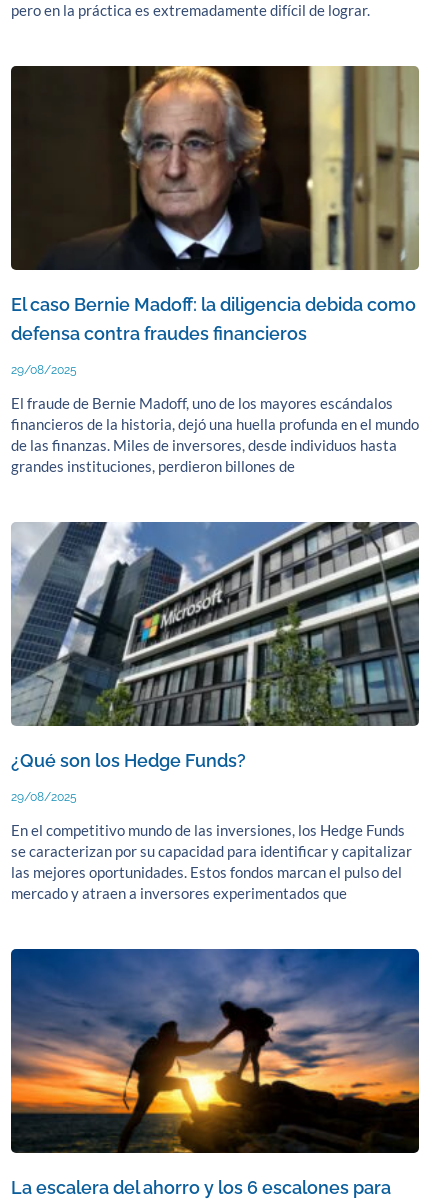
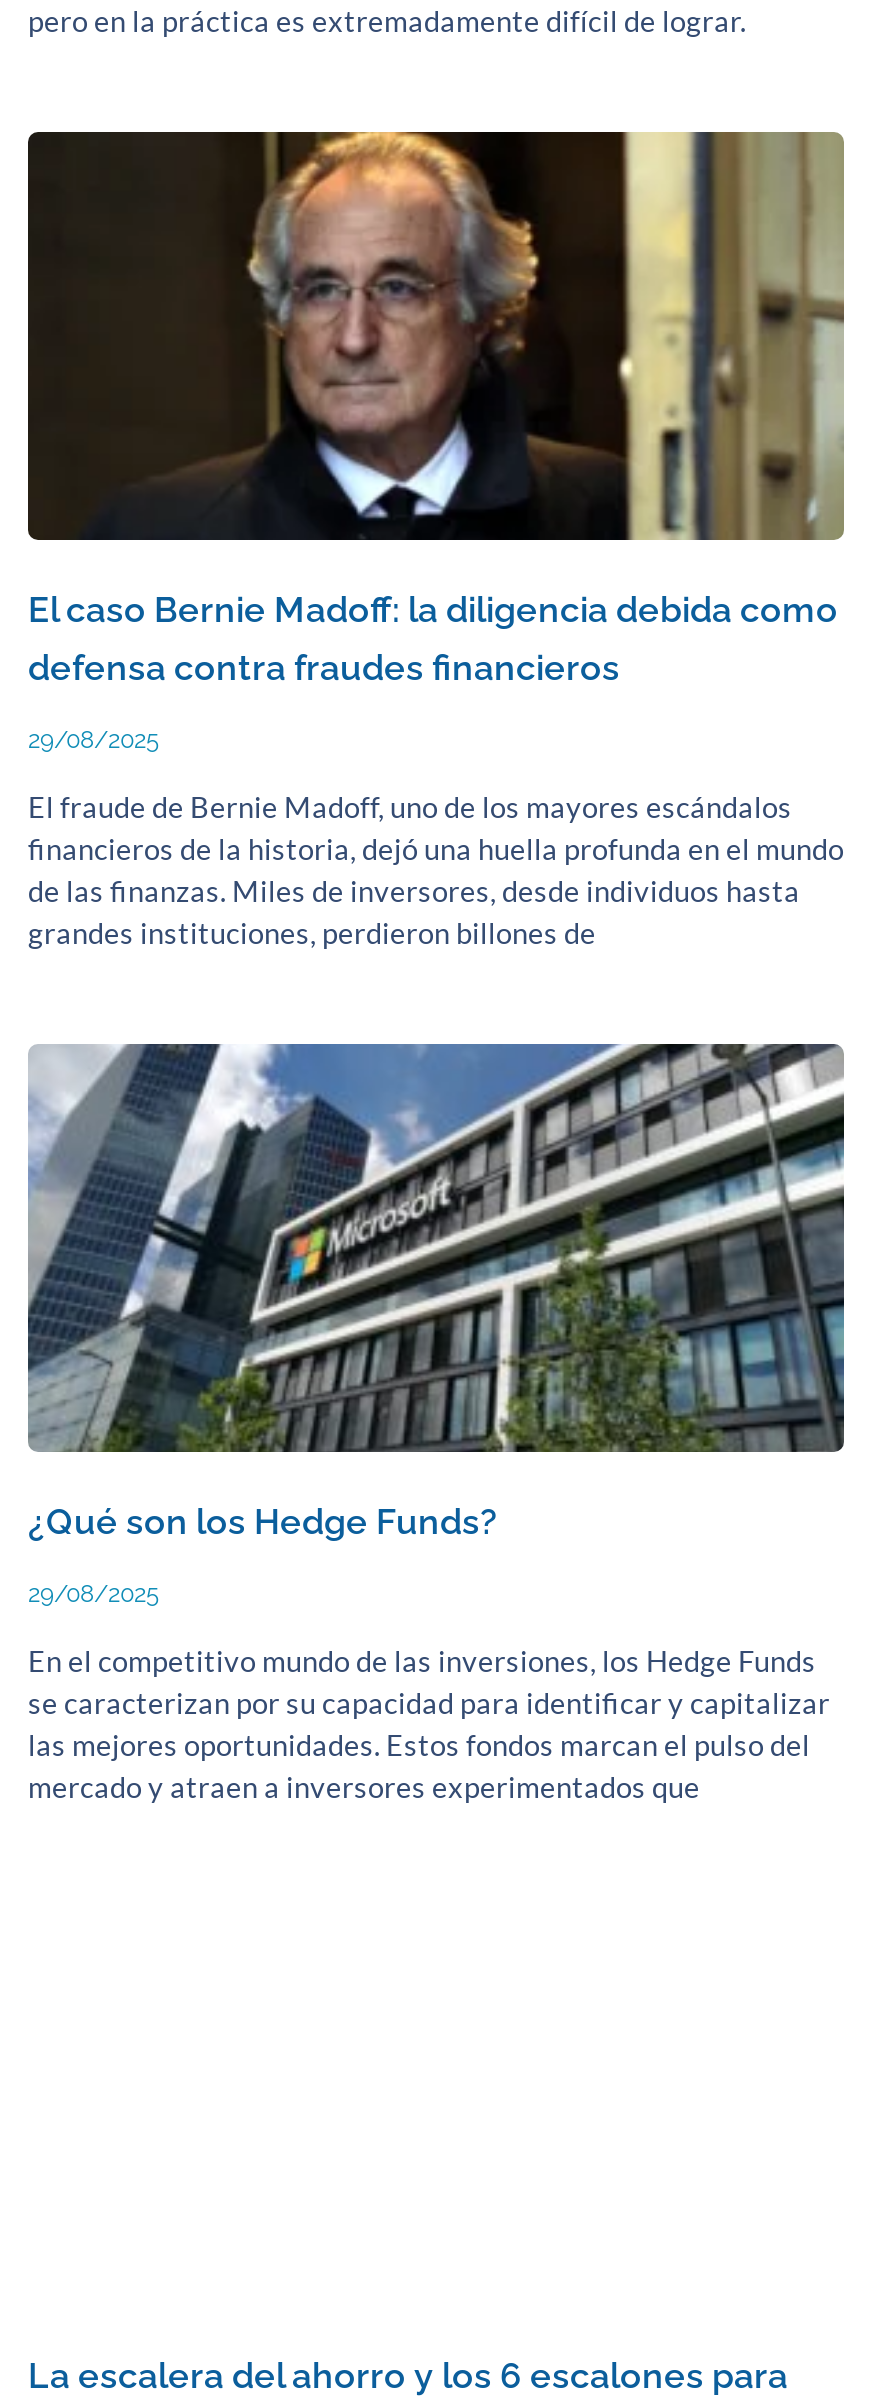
[10,948,420,1154] [image] -> none

